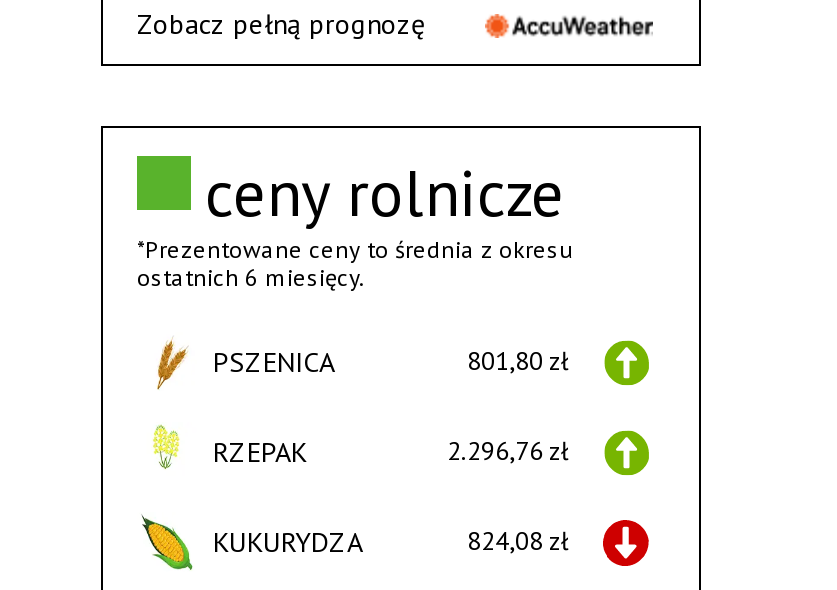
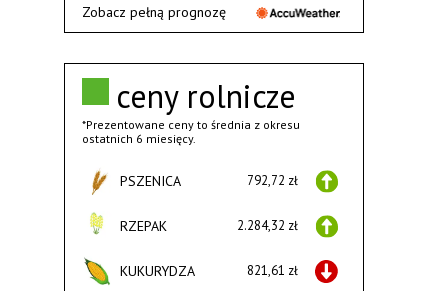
[467,345,569,379] 801,80 zł -> [247,172,298,189] 792,72 zł
[447,435,569,469] 2.296,76 zł -> [237,217,298,234] 2.284,32 zł
[467,525,569,559] 824,08 zł -> [247,262,298,279] 821,61 zł

